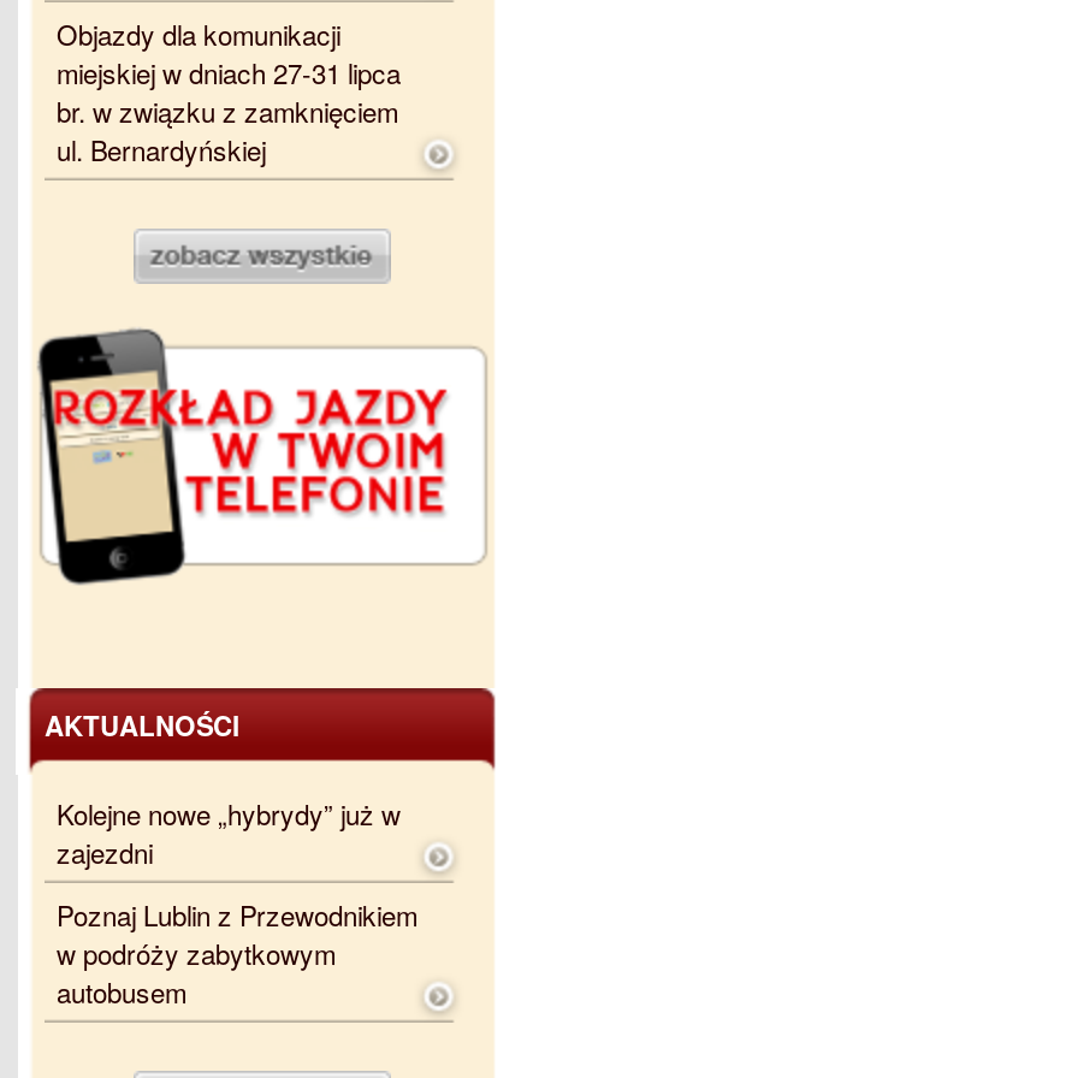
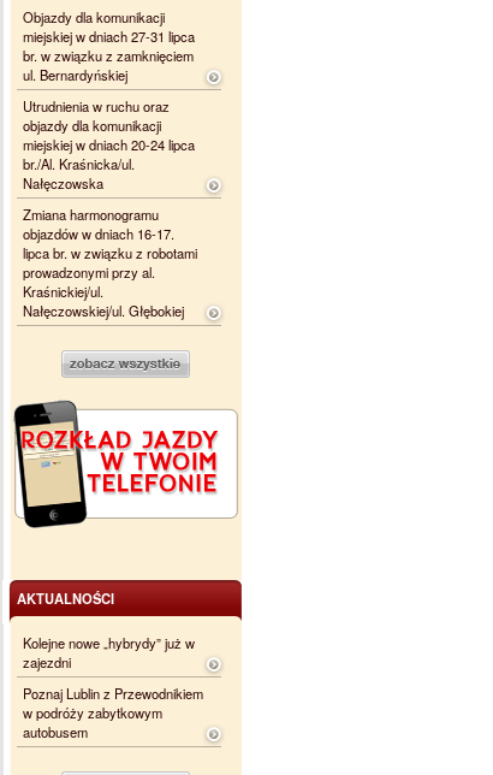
none -> [23,96,197,320] Utrudnienia w ruchu oraz | objazdy dla komunikacji | miejskiej w dniach 20-24 lipca | br./Al. Kraśnicka/ul. | Nałęczowska | Zmiana harmonogramu | objazdów w dniach 16-17. | lipca br. w związku z robotami | prowadzonymi przy al. | Kraśnickiej/ul. | Nałęczowskiej/ul. Głębokiej

